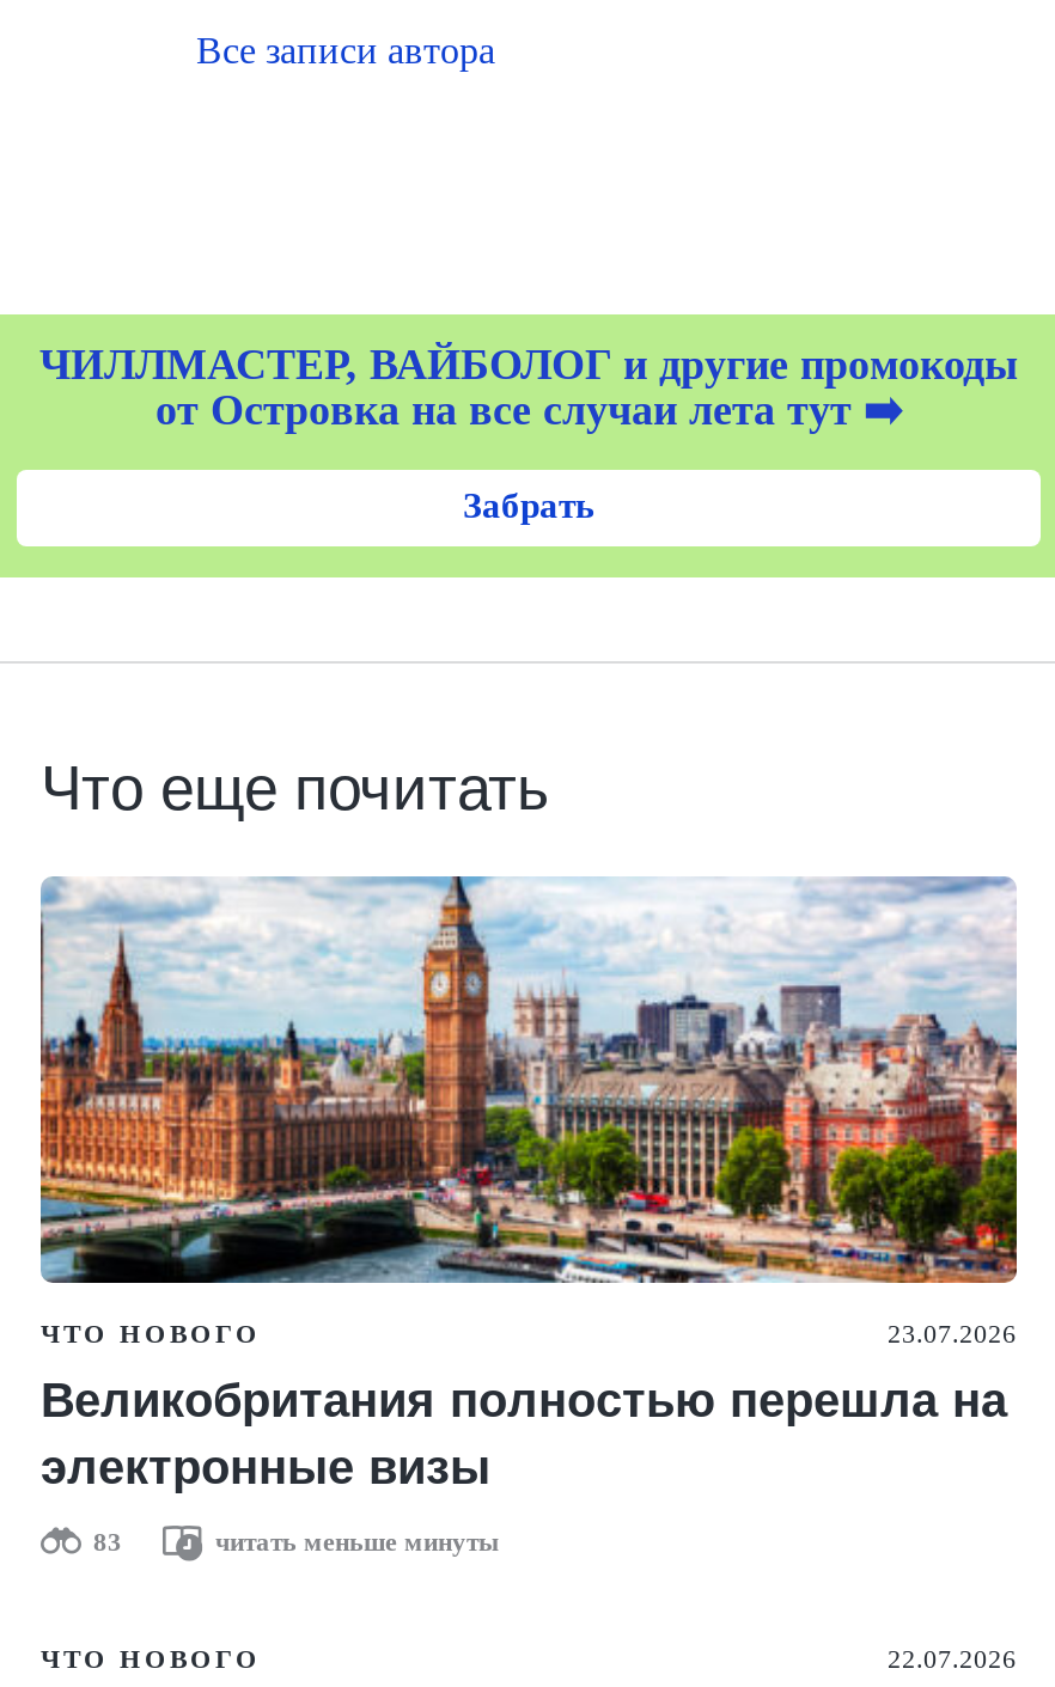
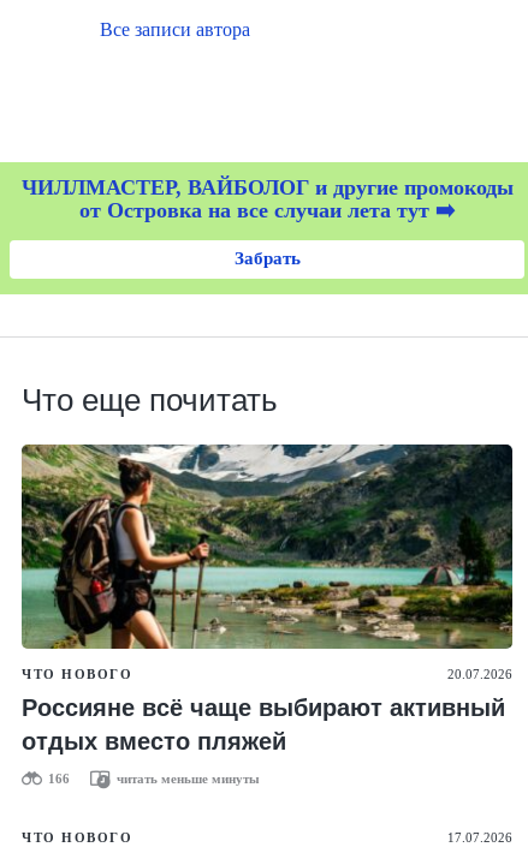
[38,876,1019,1347] [image] | 23.07.2026 -> [20,443,514,681] [image] | 20.07.2026
[41,1373,1007,1493] Великобритания полностью перешла на | электронные визы -> [22,694,505,754] Россияне всё чаще выбирают активный | отдых вместо пляжей
[86,1527,122,1556] 83 -> [45,772,70,786] 166
[888,1644,1017,1673] 22.07.2026 -> [447,830,512,845] 17.07.2026

